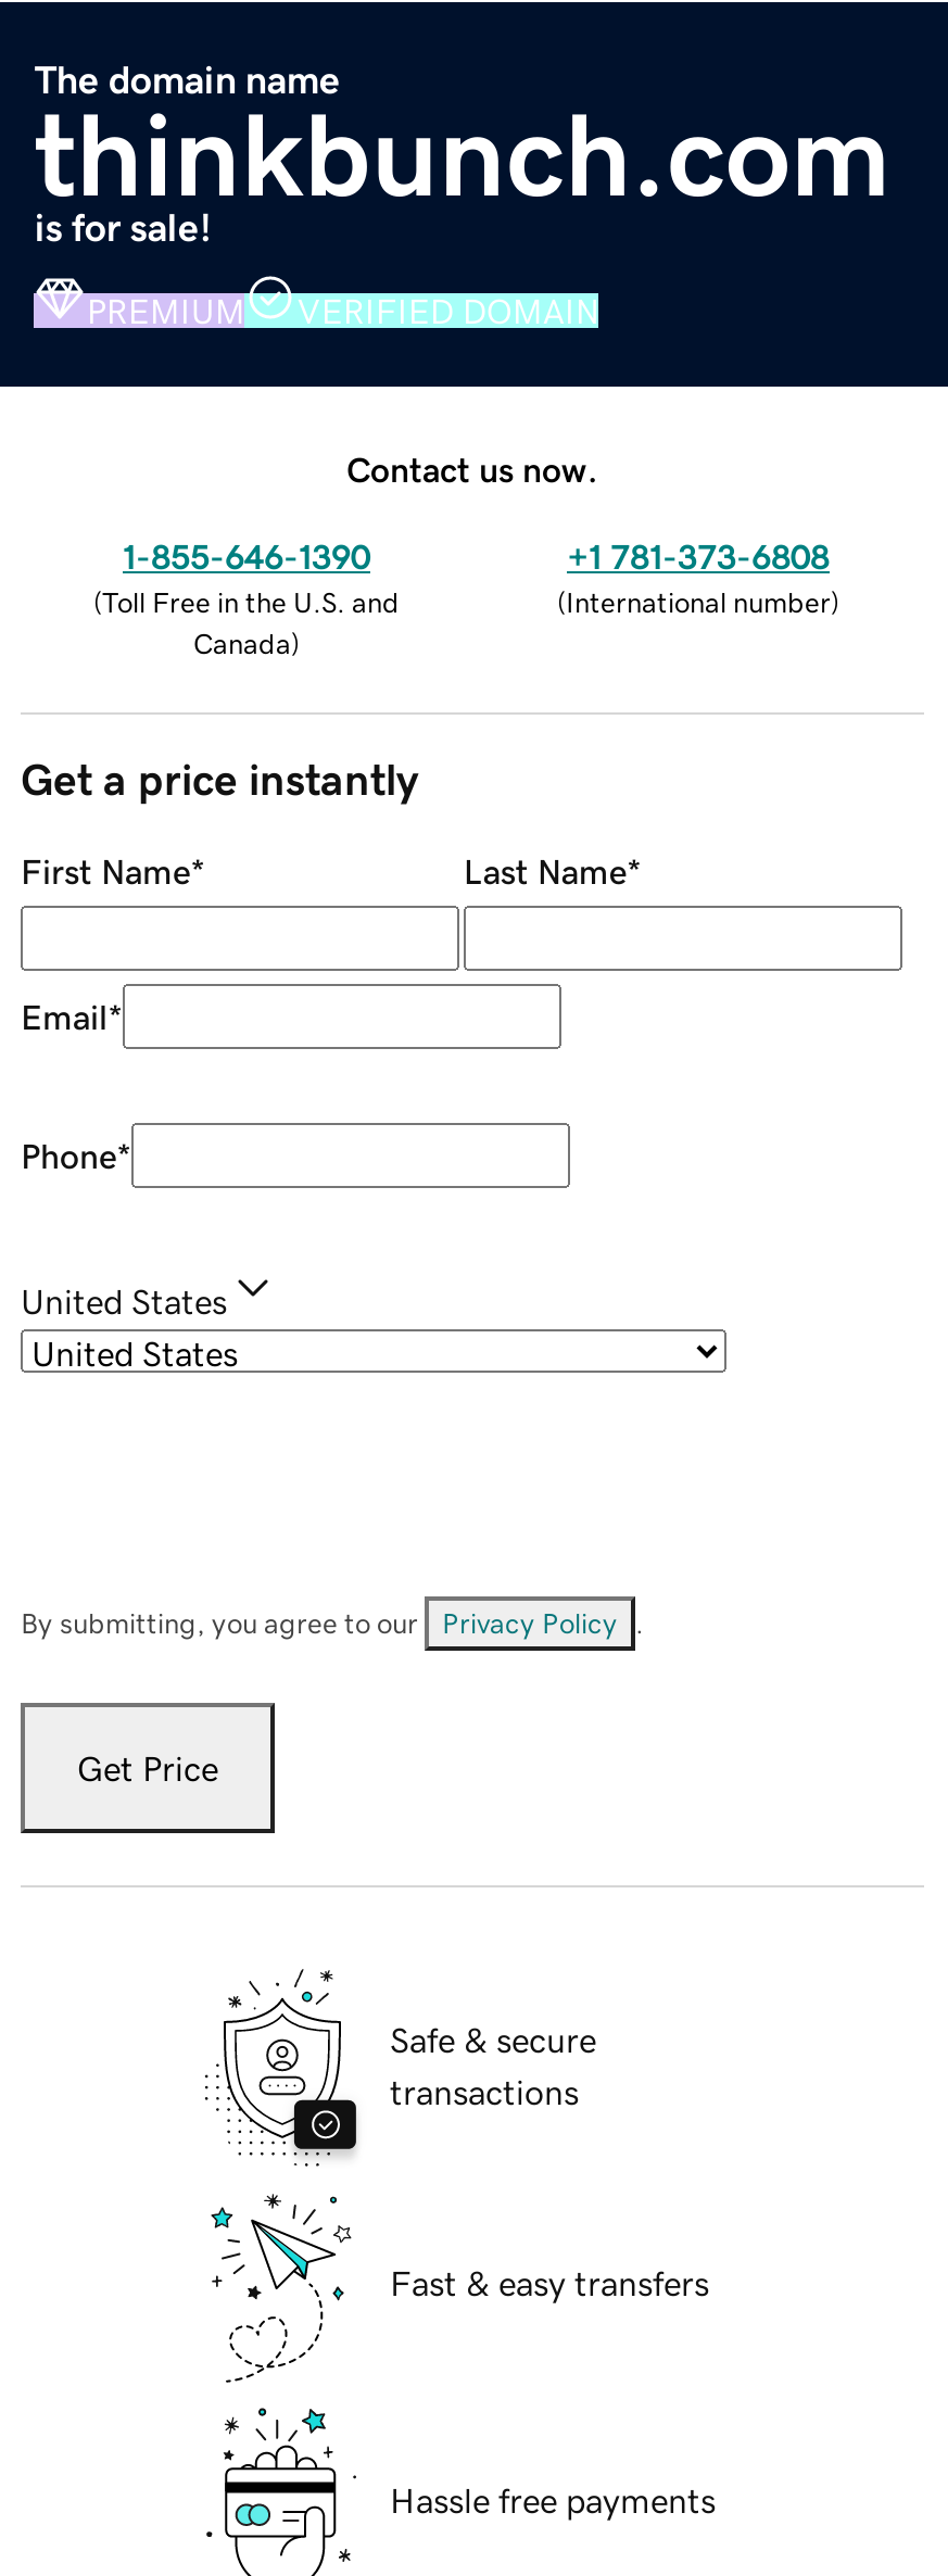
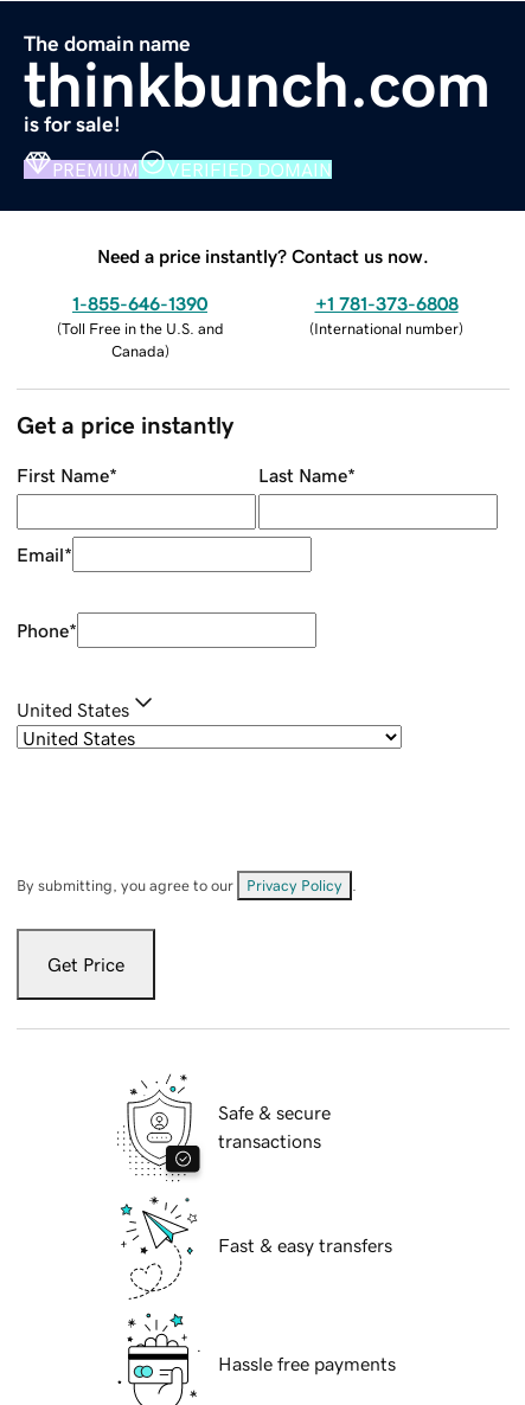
[346,451,598,486] Contact us now. -> [97,246,429,265] Need a price instantly? Contact us now.

